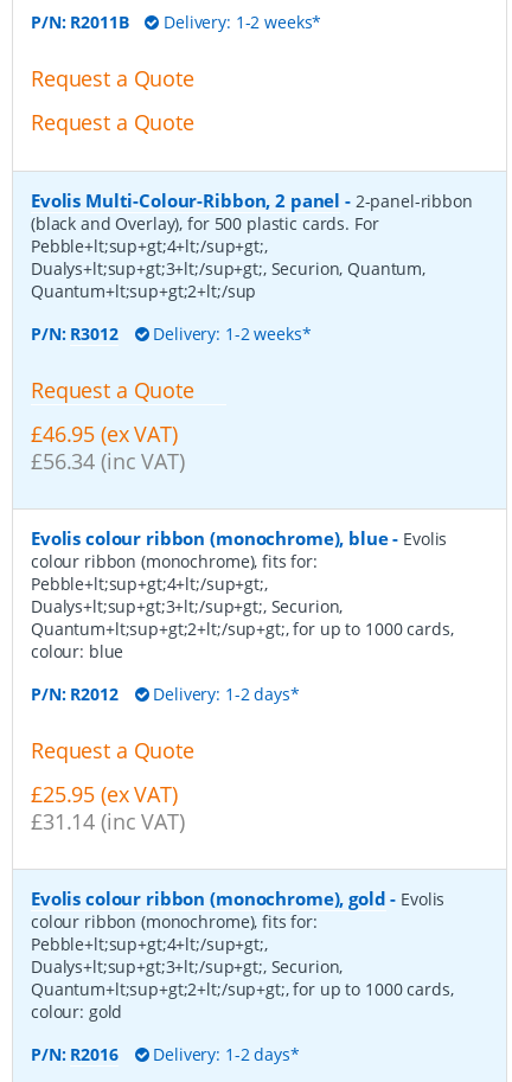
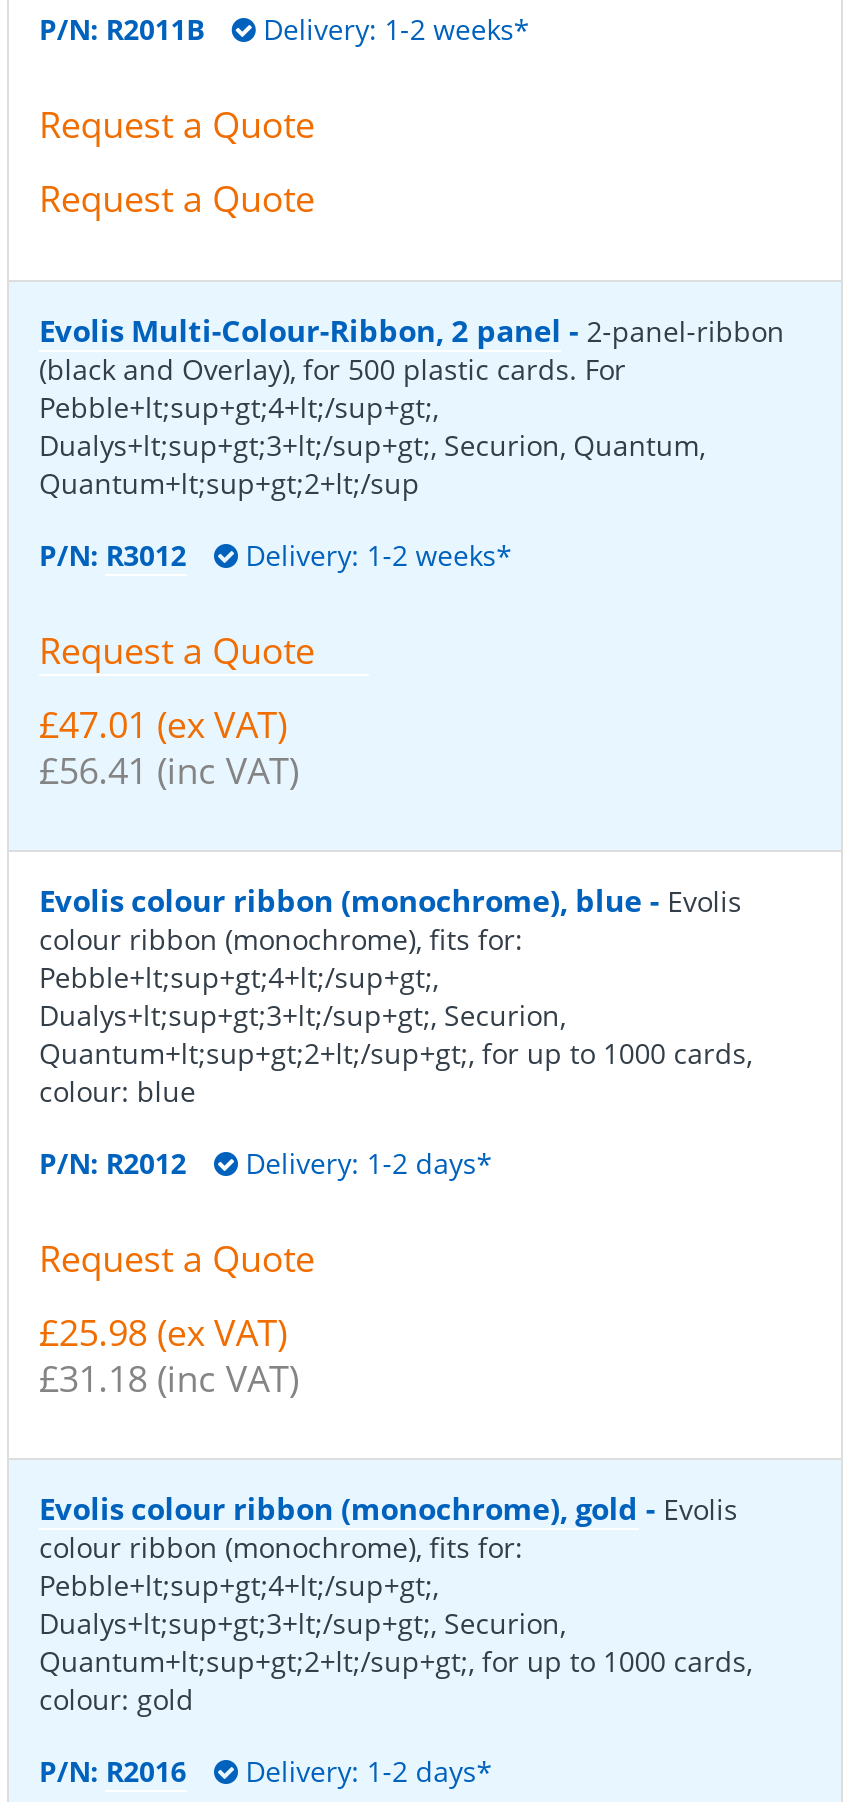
[31,420,178,448] £46.95 (ex VAT) -> [39,700,287,748] £47.01 (ex VAT)
[31,447,185,475] £56.34 (inc VAT) -> [39,746,299,794] £56.41 (inc VAT)
[31,779,178,808] £25.95 (ex VAT) -> [39,1307,287,1355] £25.98 (ex VAT)
[31,807,185,835] £31.14 (inc VAT) -> [39,1353,299,1401] £31.18 (inc VAT)

